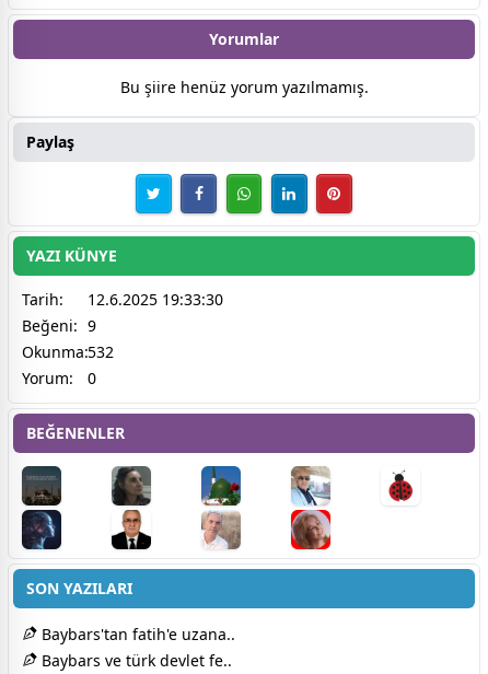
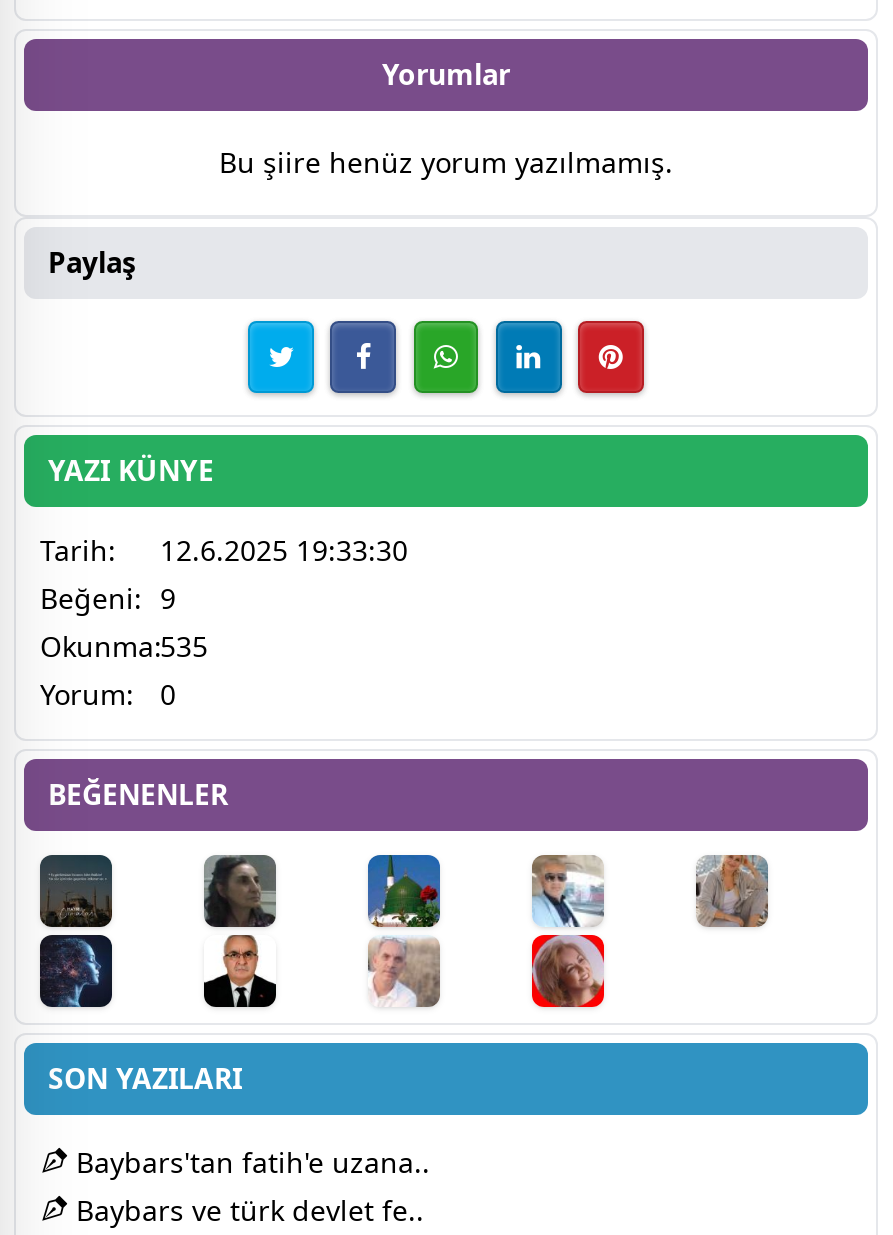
[22,341,114,362] Okunma:532 -> [40,626,208,664] Okunma:535
[381,466,420,505] [image] -> [694,853,770,929] [image]

